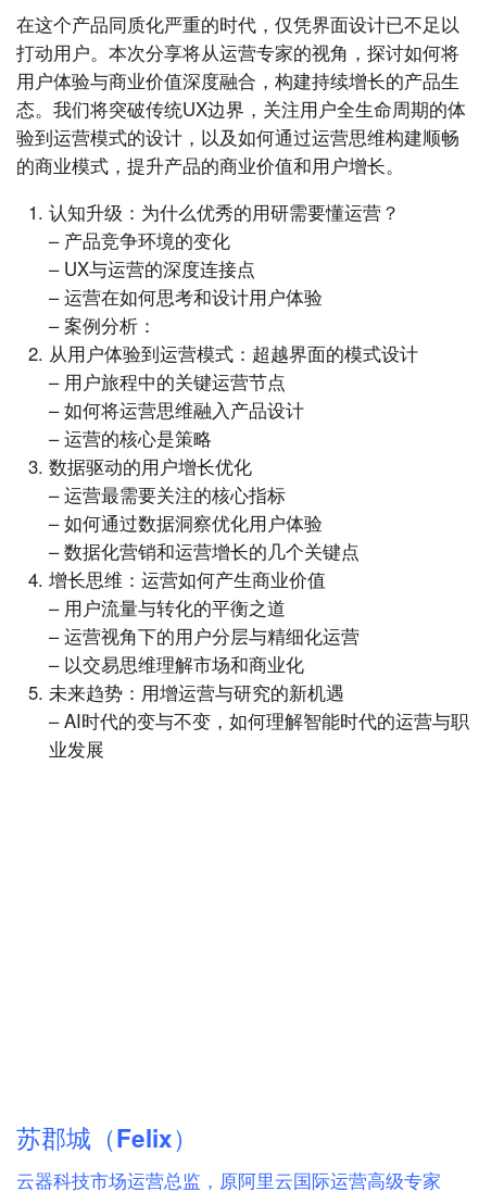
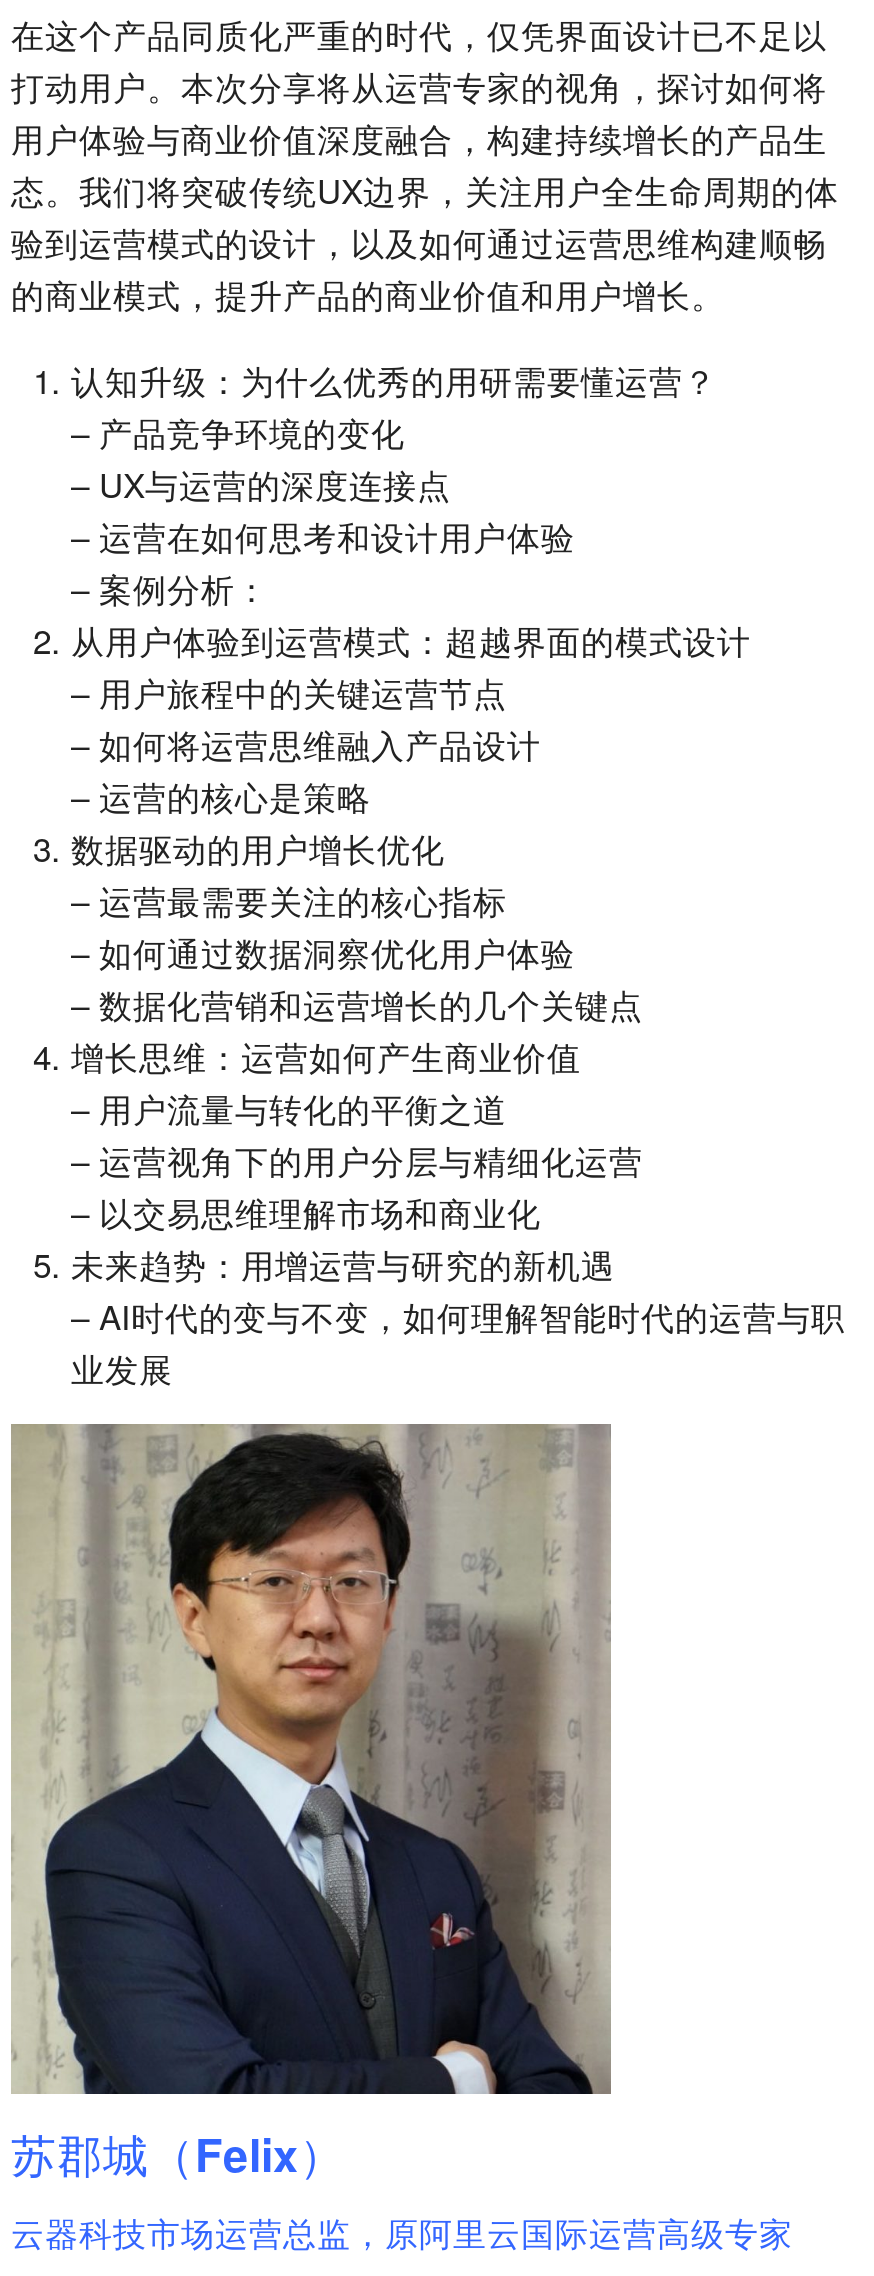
none -> [9,1422,613,2096] [image]

